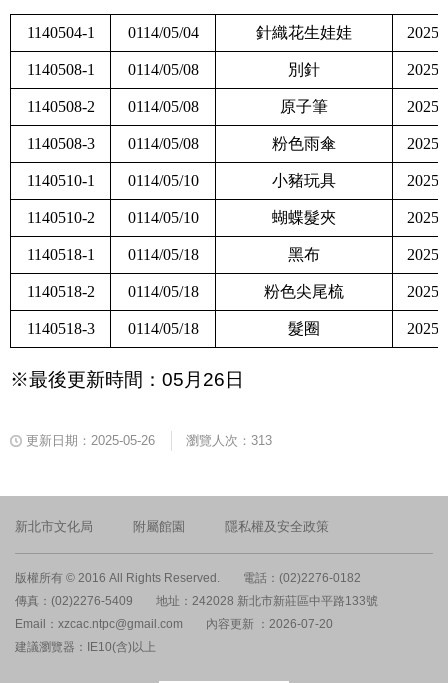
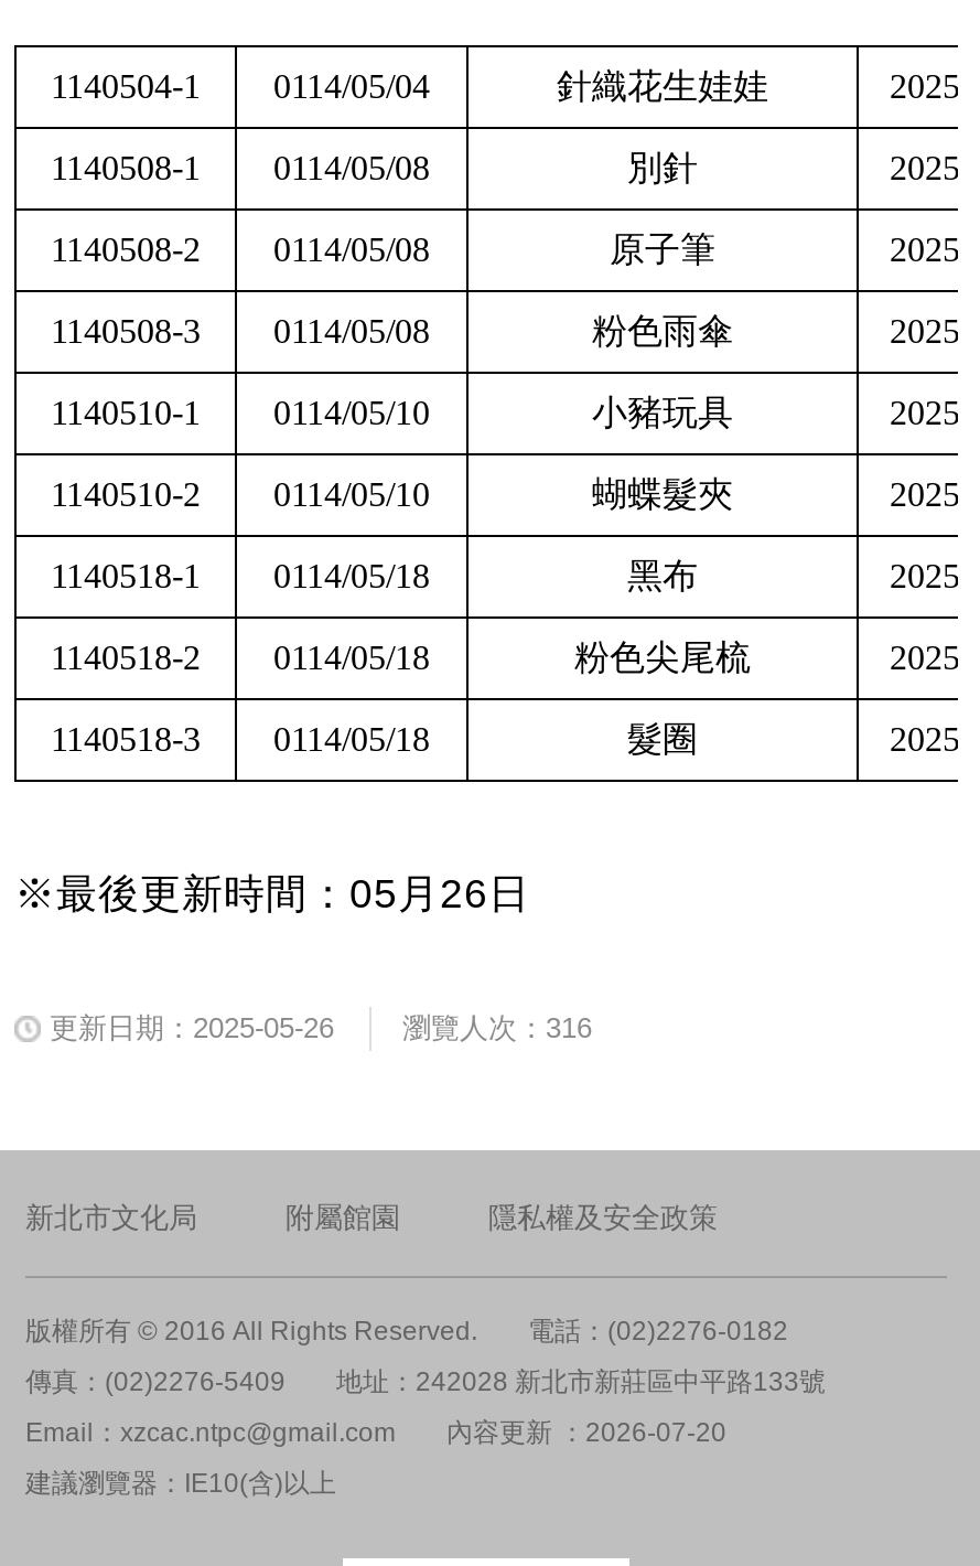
[186,433,272,448] 瀏覽人次：313 -> [402,1011,592,1044] 瀏覽人次：316

